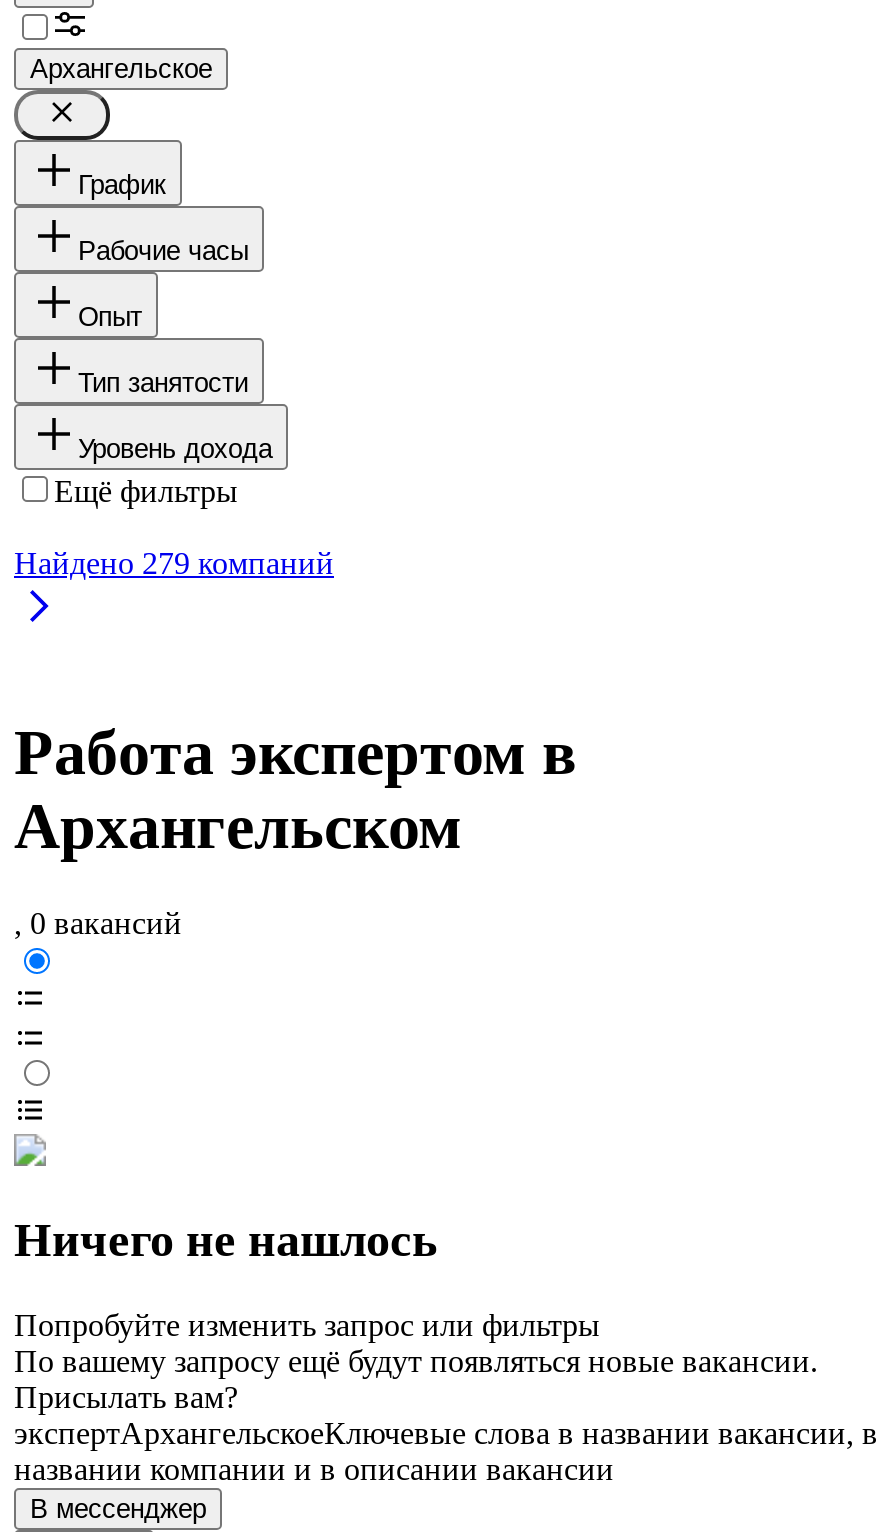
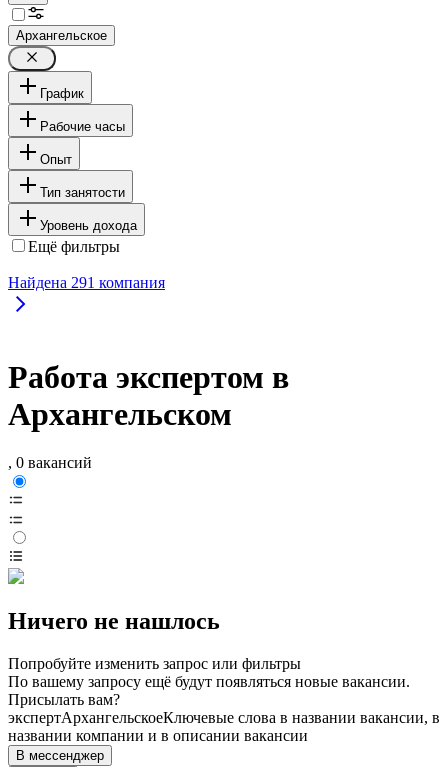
[14,545,334,579] Найдено 279 компаний -> [8,274,165,291] Найдена 291 компания

